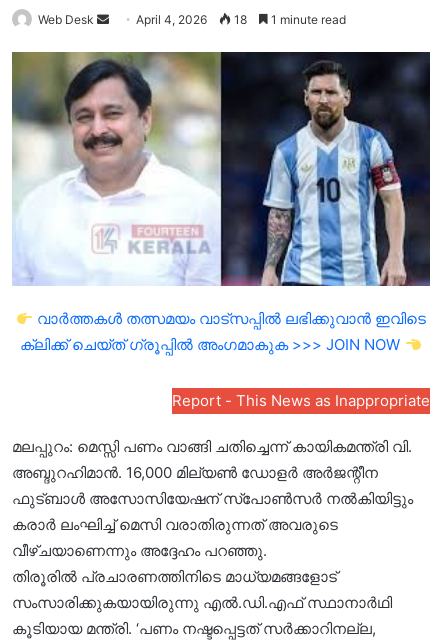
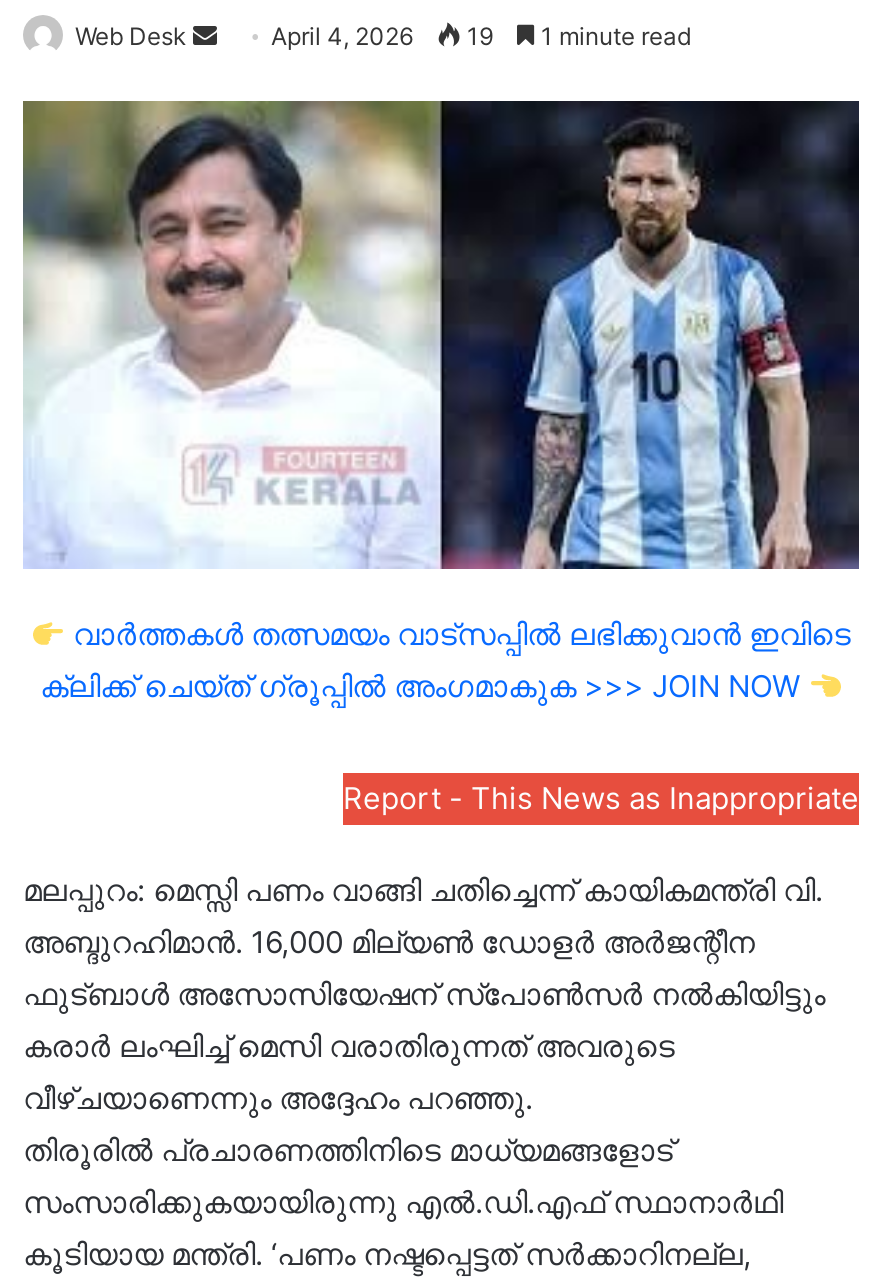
[231,12,247,27] 18 -> [461,22,493,52] 19

